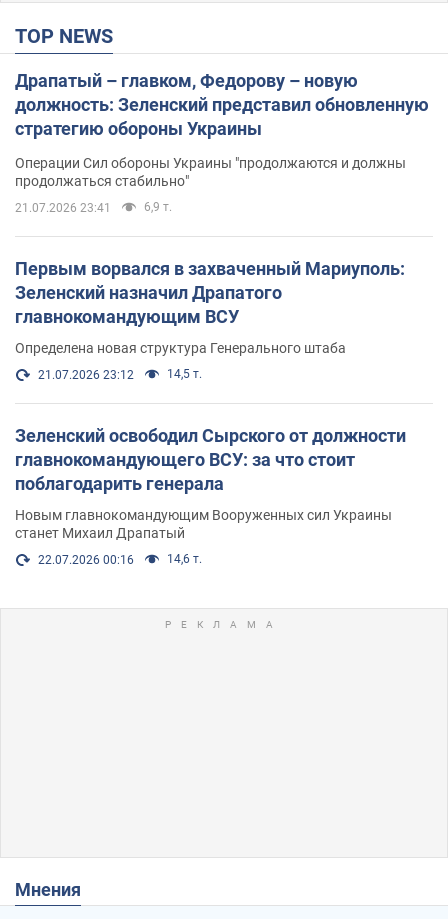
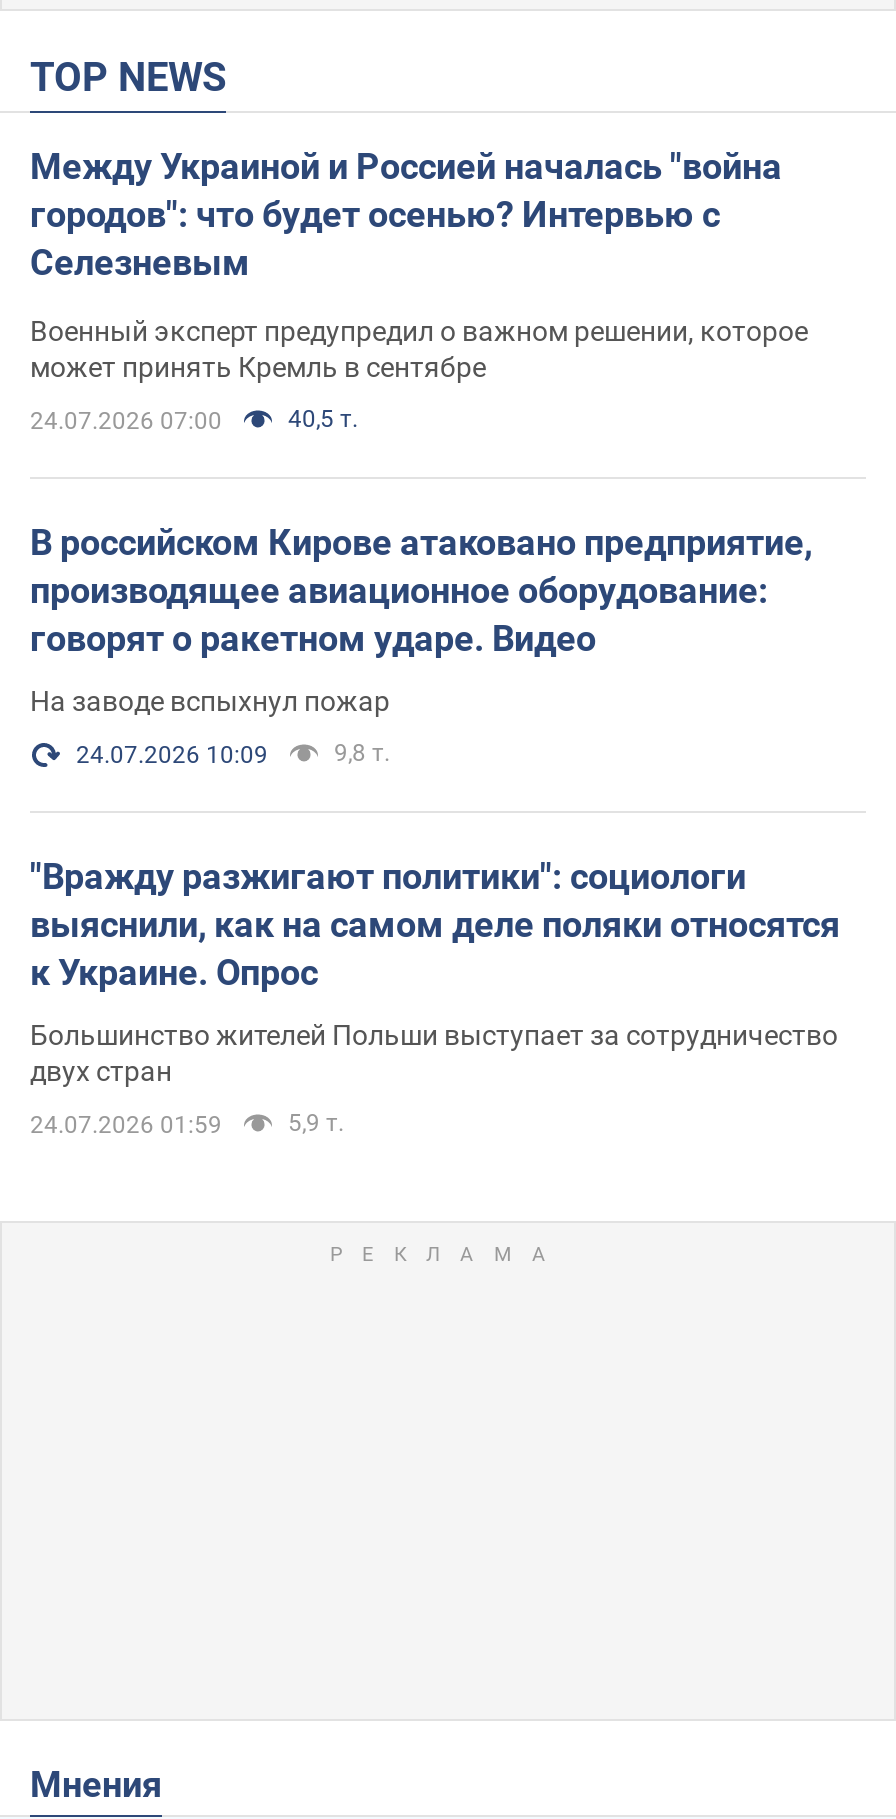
[15,70,429,139] Драпатый – главком, Федорову – новую | должность: Зеленский представил обновленную | стратегию обороны Украины -> [30,146,782,284] Между Украиной и Россией началась "война | городов": что будет осенью? Интервью с | Селезневым
[15,155,406,189] Операции Сил обороны Украины "продолжаются и должны | продолжаться стабильно" -> [30,316,808,384] Военный эксперт предупредил о важном решении, которое | может принять Кремль в сентябре
[15,200,172,215] 21.07.2026 23:41 | 6,9 т. -> [30,406,358,436] 24.07.2026 07:00 | 40,5 т.
[15,258,405,327] Первым ворвался в захваченный Мариуполь: | Зеленский назначил Драпатого | главнокомандующим ВСУ -> [30,522,812,660] В российском Кирове атаковано предприятие, | производящее авиационное оборудование: | говорят о ракетном ударе. Видео
[15,340,346,356] Определена новая структура Генерального штаба -> [30,686,390,718] На заводе вспыхнул пожар
[38,367,202,382] 21.07.2026 23:12 | 14,5 т. -> [76,740,390,770] 24.07.2026 10:09 | 9,8 т.
[15,425,406,494] Зеленский освободил Сырского от должности | главнокомандующего ВСУ: за что стоит | поблагодарить генерала -> [30,856,840,994] "Вражду разжигают политики": социологи | выяснили, как на самом деле поляки относятся | к Украине. Опрос
[15,507,392,541] Новым главнокомандующим Вооруженных сил Украины | станет Михаил Драпатый -> [30,1020,838,1088] Большинство жителей Польши выступает за сотрудничество | двух стран
[38,552,202,567] 22.07.2026 00:16 | 14,6 т. -> [30,1110,344,1140] 24.07.2026 01:59 | 5,9 т.

